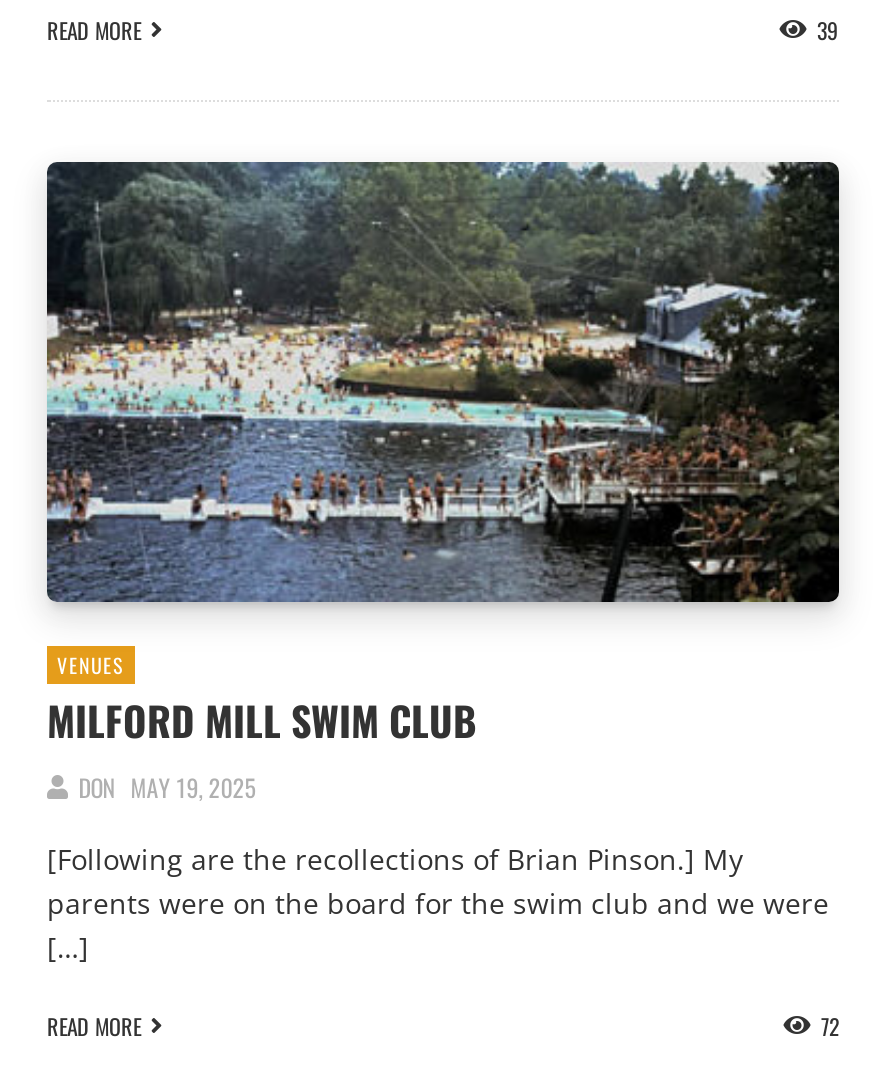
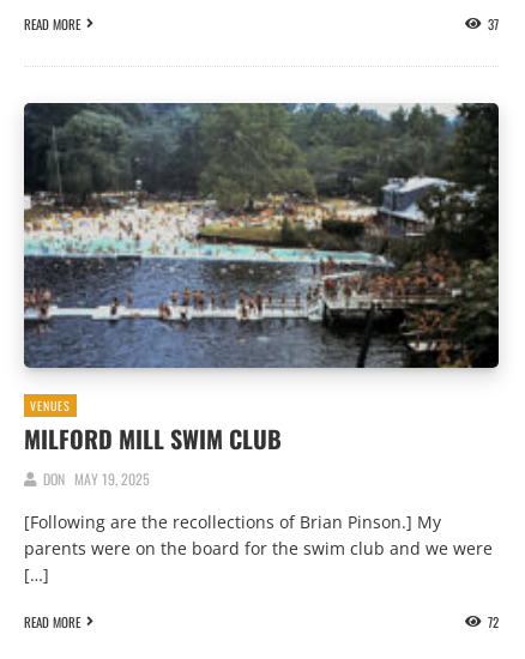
[817,13,839,45] 39 -> [488,14,499,34] 37

